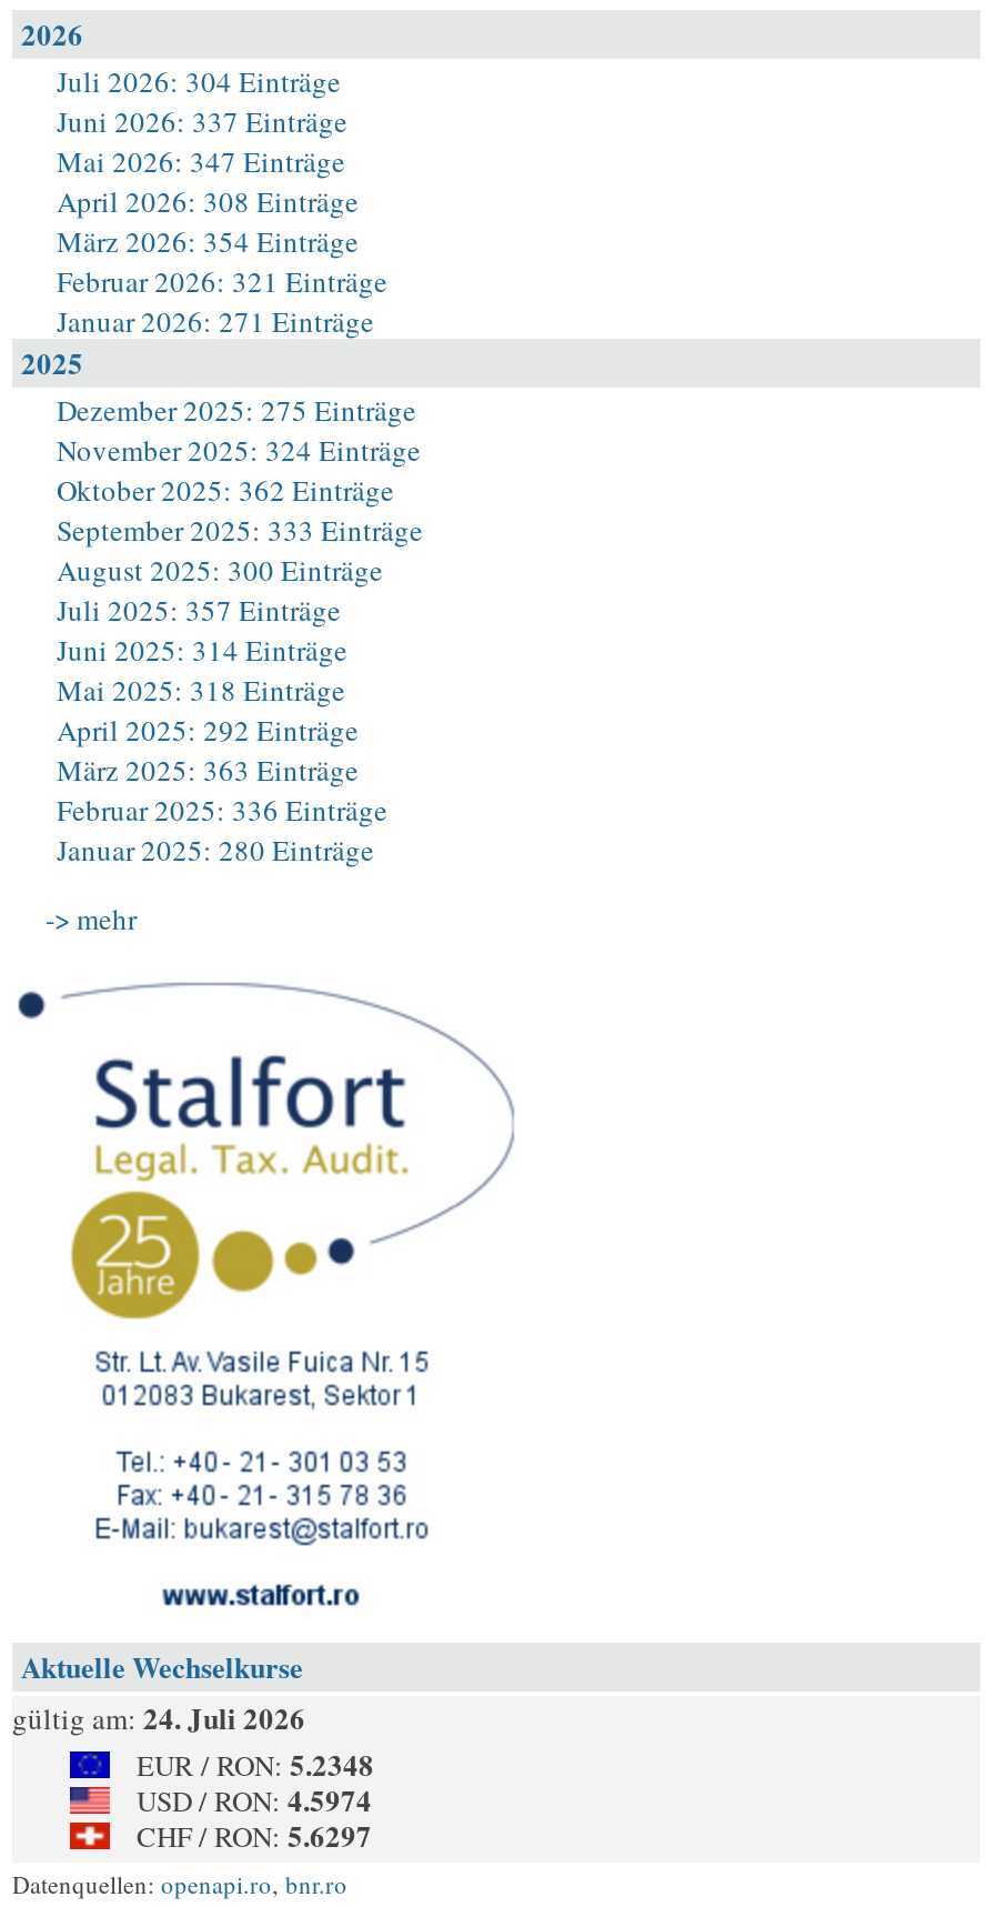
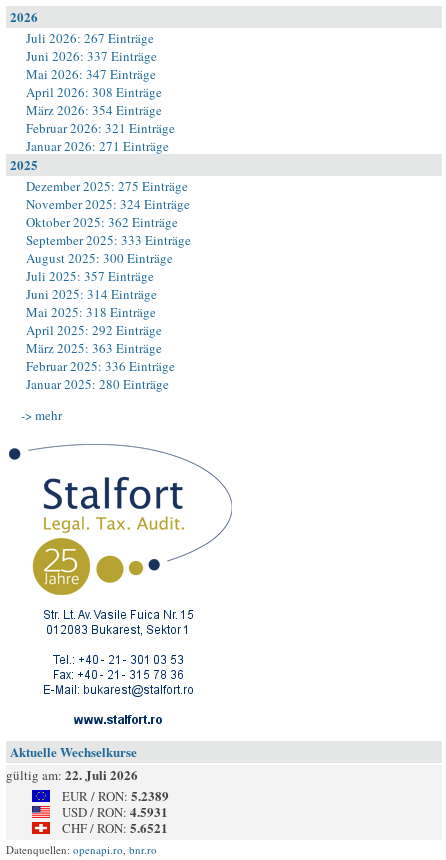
[57,61,341,101] Juli 2026: 304 Einträge -> [26,29,154,47] Juli 2026: 267 Einträge
[12,1696,305,1738] gültig am: 24. Juli 2026 -> [6,765,138,784] gültig am: 22. Juli 2026
[137,1743,374,1785] EUR / RON: 5.2348 -> [62,786,169,805] EUR / RON: 5.2389
[137,1778,372,1820] USD / RON: 4.5974 -> [62,802,168,821] USD / RON: 4.5931
[137,1814,372,1856] CHF / RON: 5.6297 -> [62,818,168,837] CHF / RON: 5.6521

